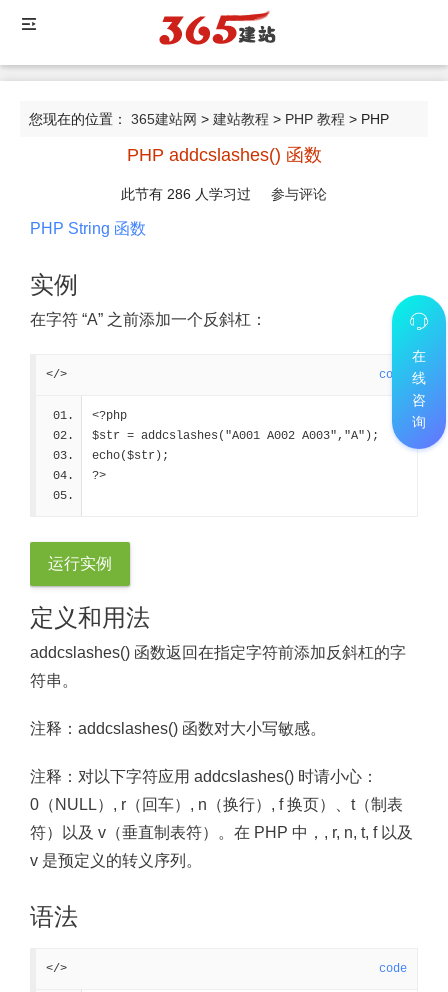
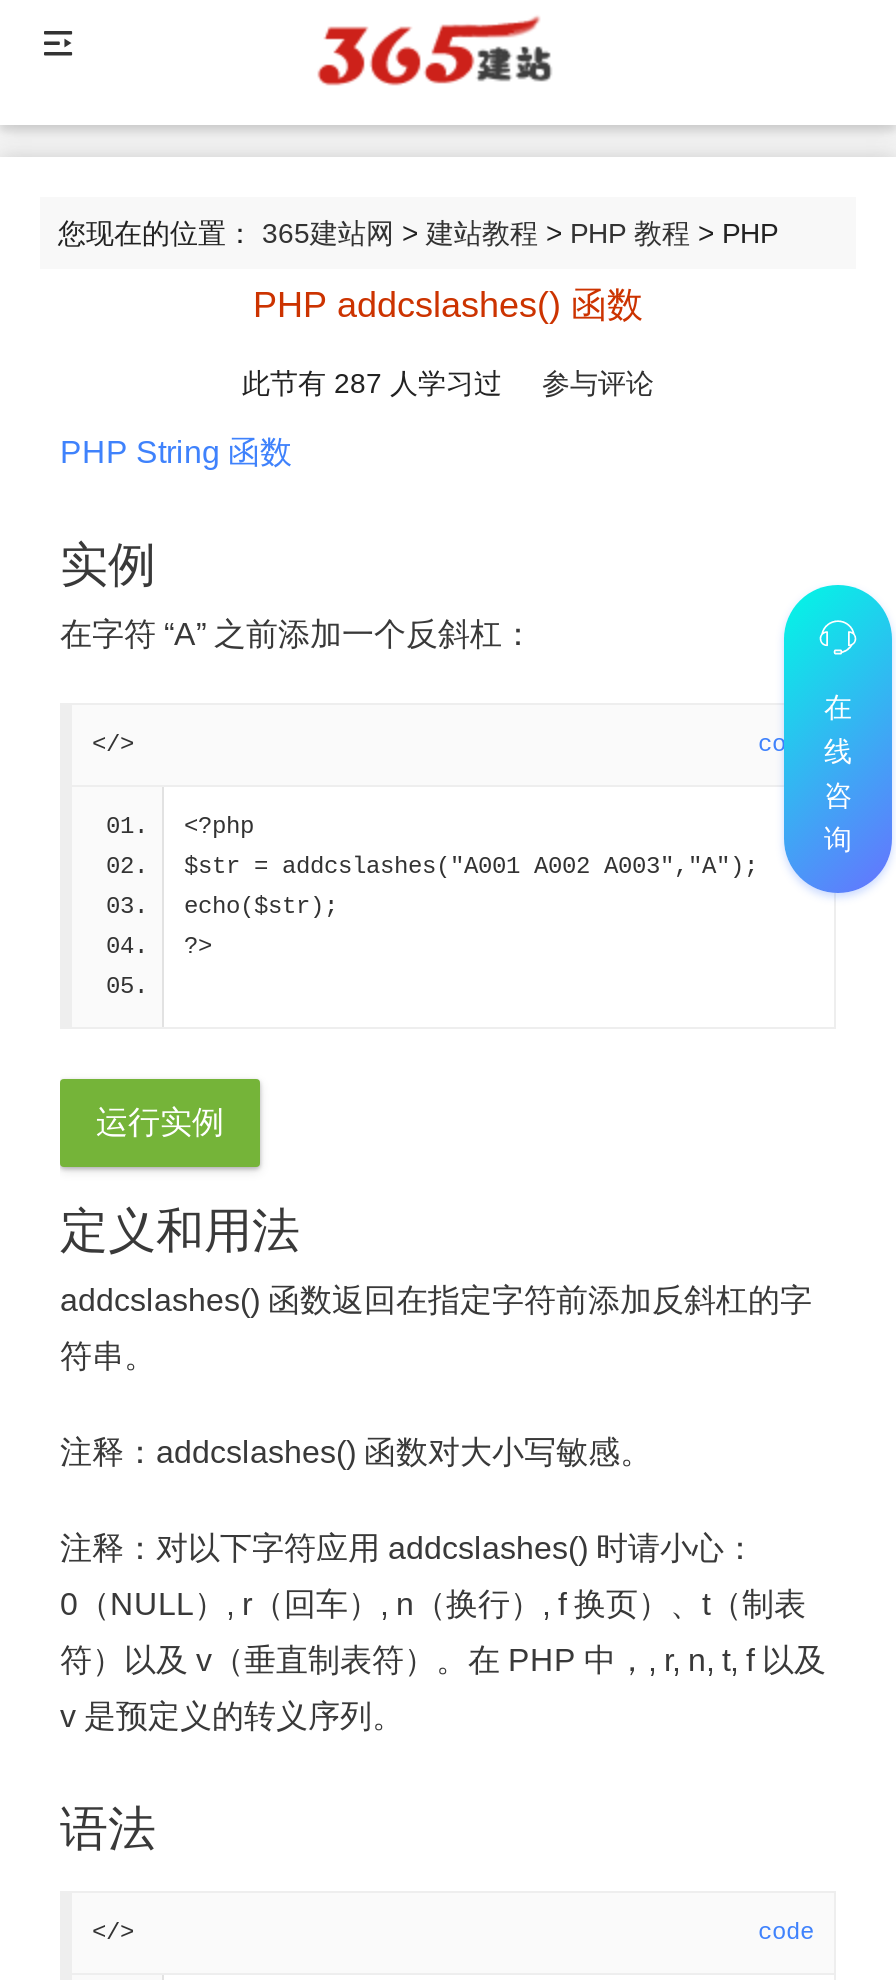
[121,186,327,202] 此节有286人学习过参与评论 -> [242,367,654,399] 此节有287人学习过参与评论

